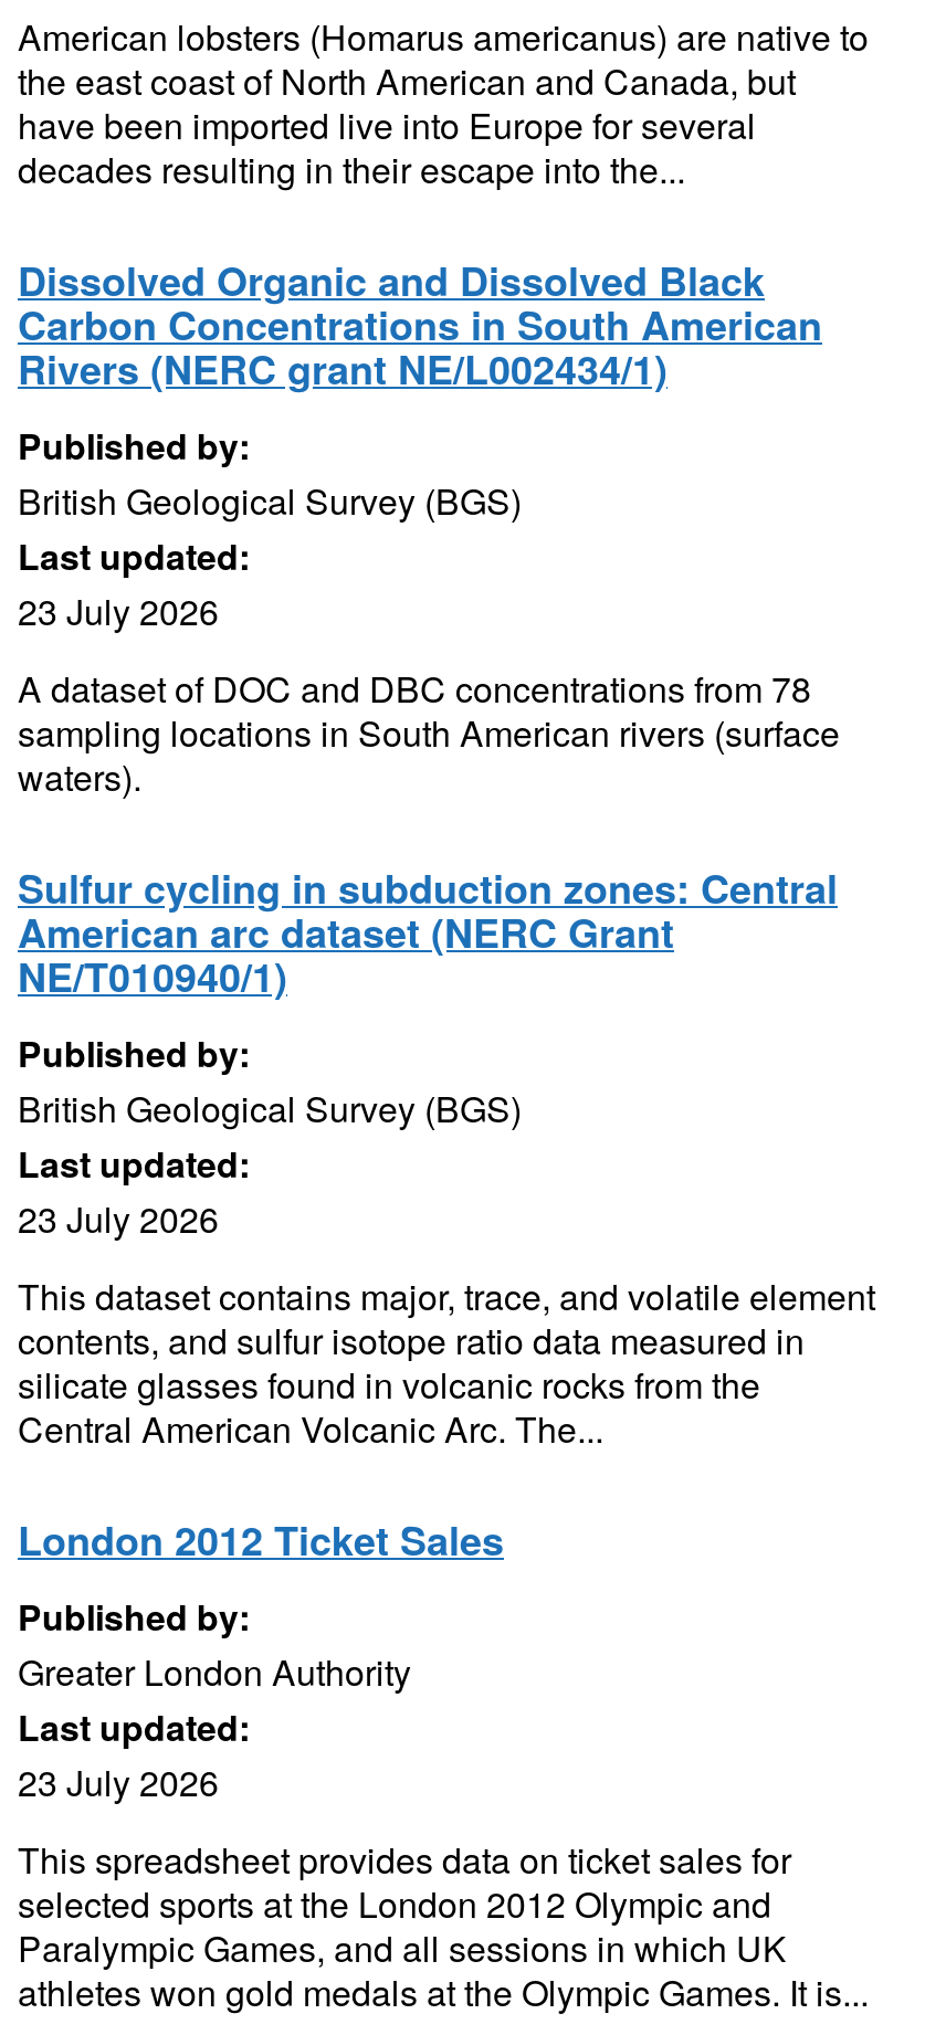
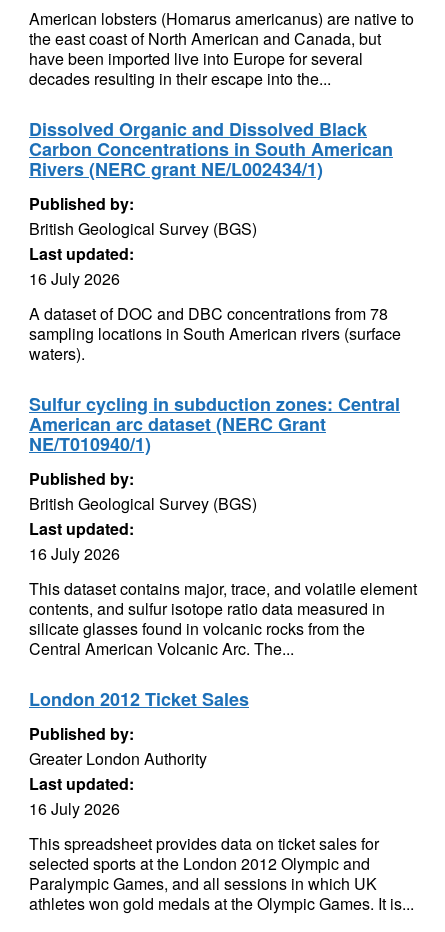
[18,586,219,636] 23 July 2026 -> [29,267,120,290] 16 July 2026
[18,1193,219,1244] 23 July 2026 -> [29,542,120,565] 16 July 2026
[18,1757,219,1807] 23 July 2026 -> [29,797,120,820] 16 July 2026

